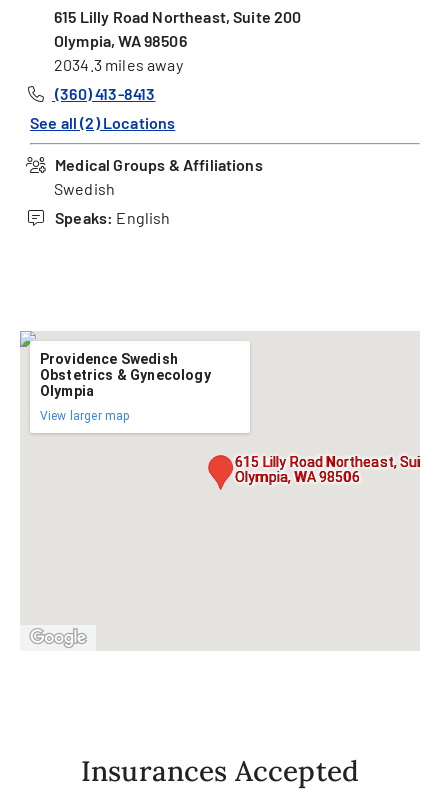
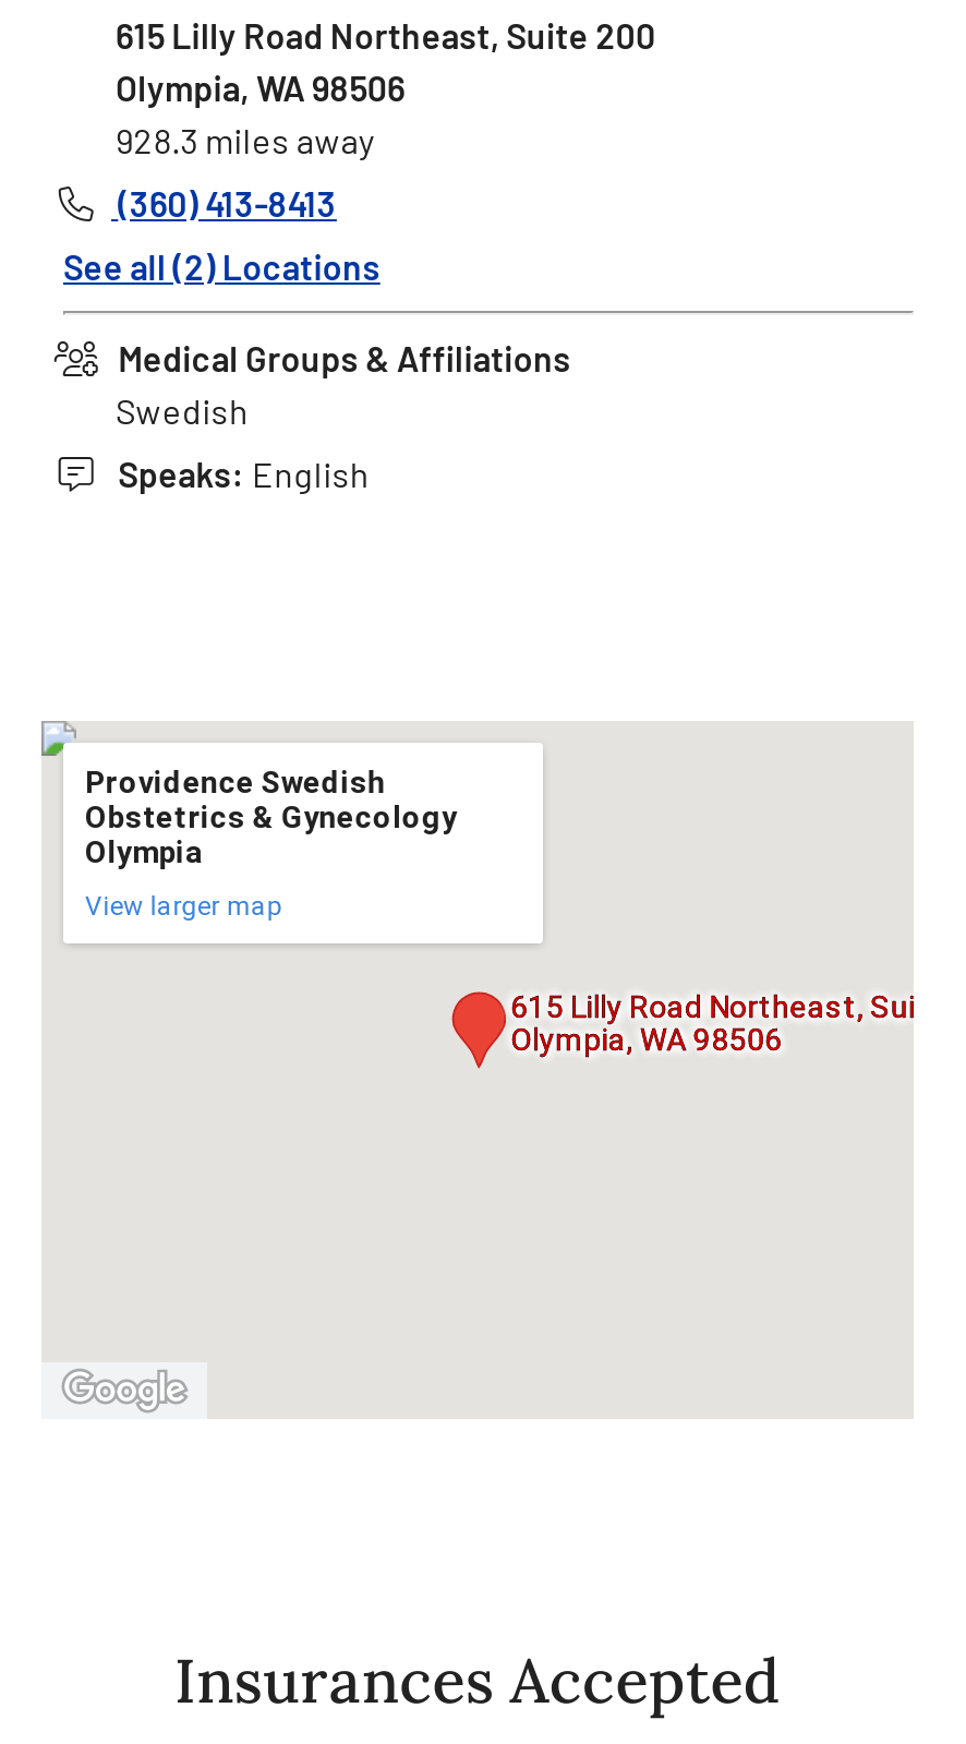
[54,55,183,74] 2034.3 miles away -> [116,119,374,160] 928.3 miles away

